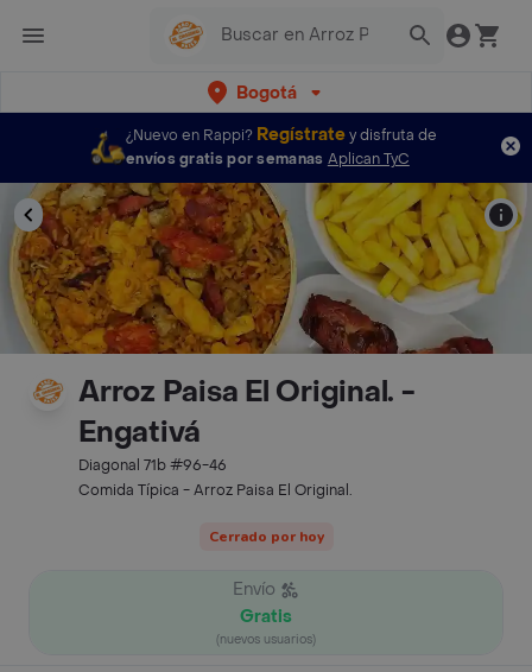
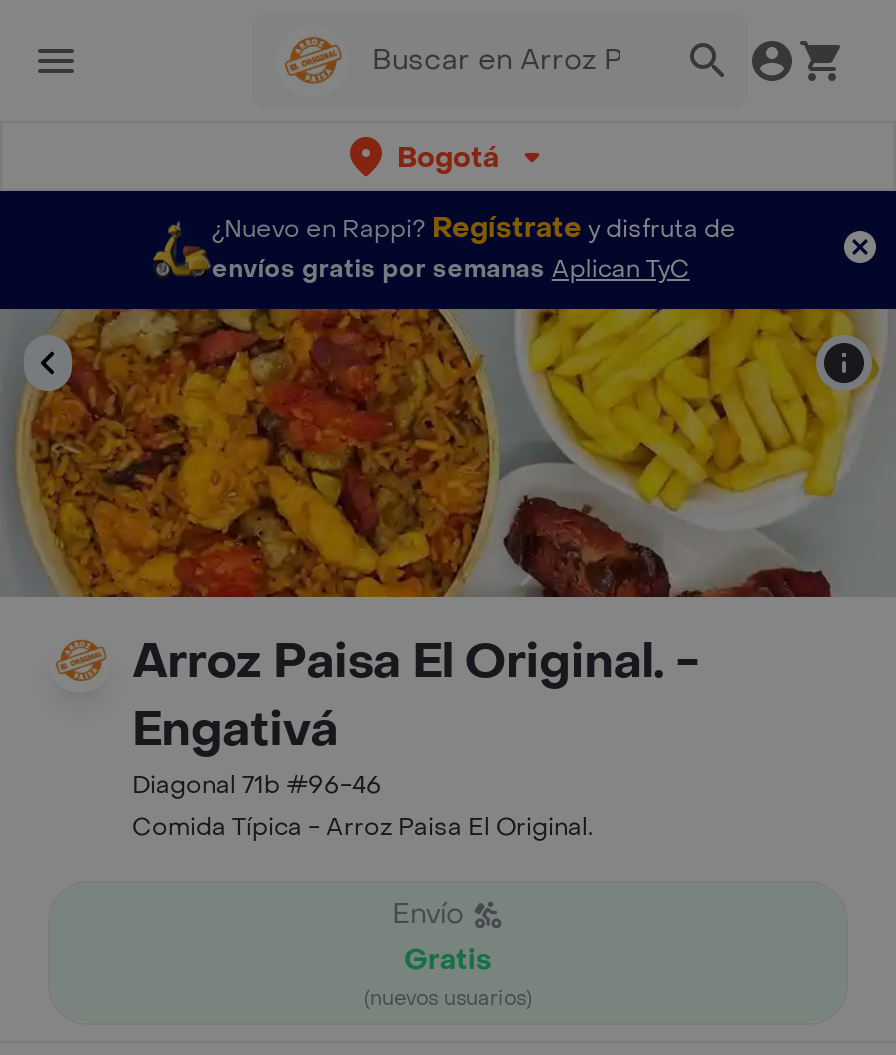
[208,527,324,546] Cerrado por hoy -> none

